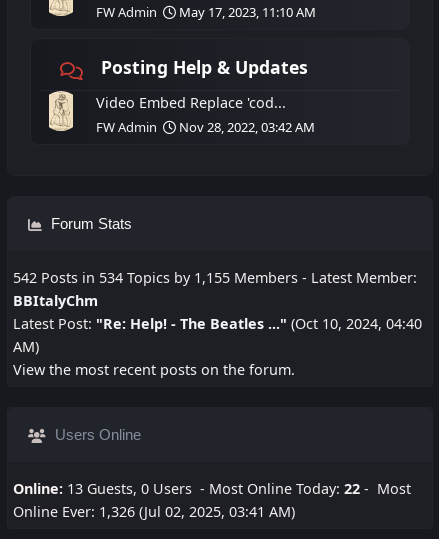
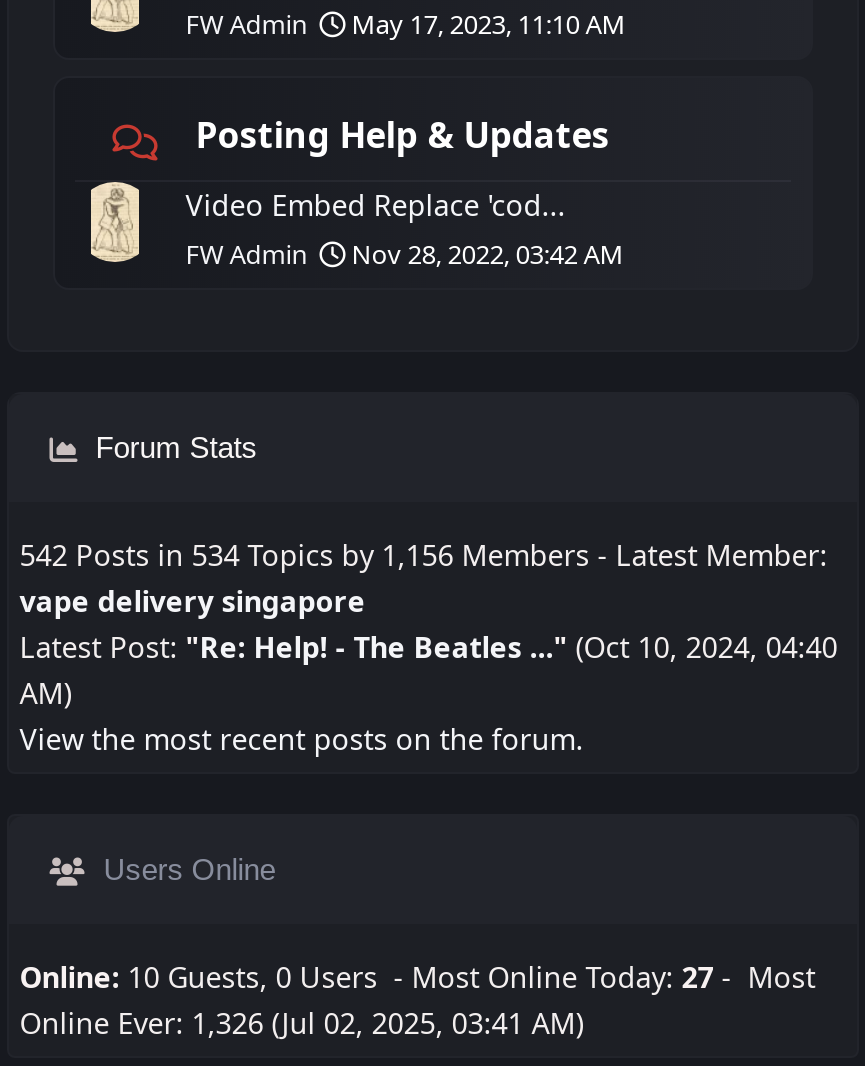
[13,268,417,310] 542 Posts in 534 Topics by 1,155 Members - Latest Member: | BBItalyChm -> [19,537,827,621] 542 Posts in 534 Topics by 1,156 Members - Latest Member: | vape delivery singapore
[13,479,411,498] Online: 13 Guests, 0 Users - Most Online Today: 22 - Most -> [19,959,815,997] Online: 10 Guests, 0 Users - Most Online Today: 27 - Most

